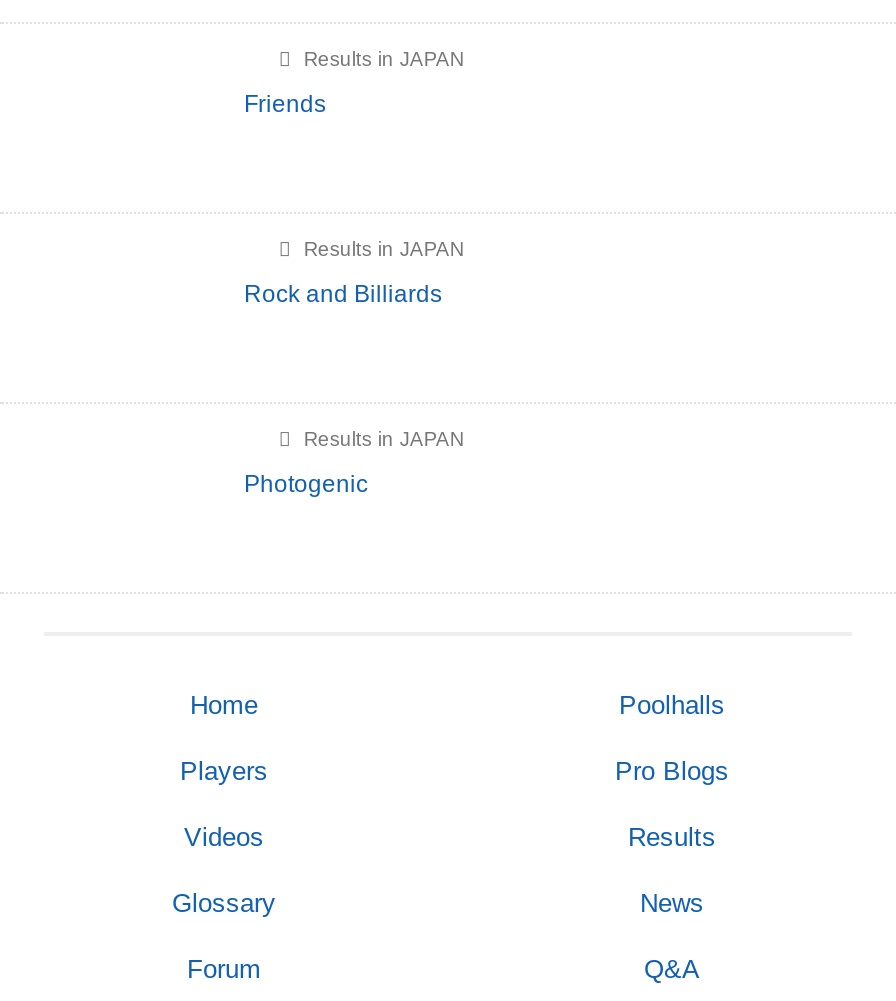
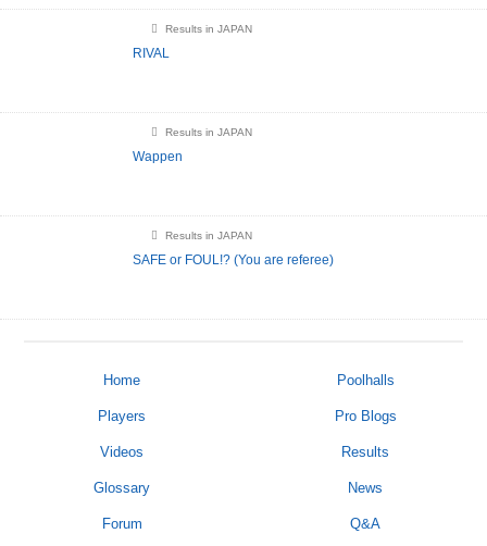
[244,90,326,118] Friends -> [133,46,170,61] RIVAL
[244,280,442,308] Rock and Billiards -> [133,149,183,164] Wappen
[244,470,368,498] Photogenic -> [133,252,334,268] SAFE or FOUL!? (You are referee)

